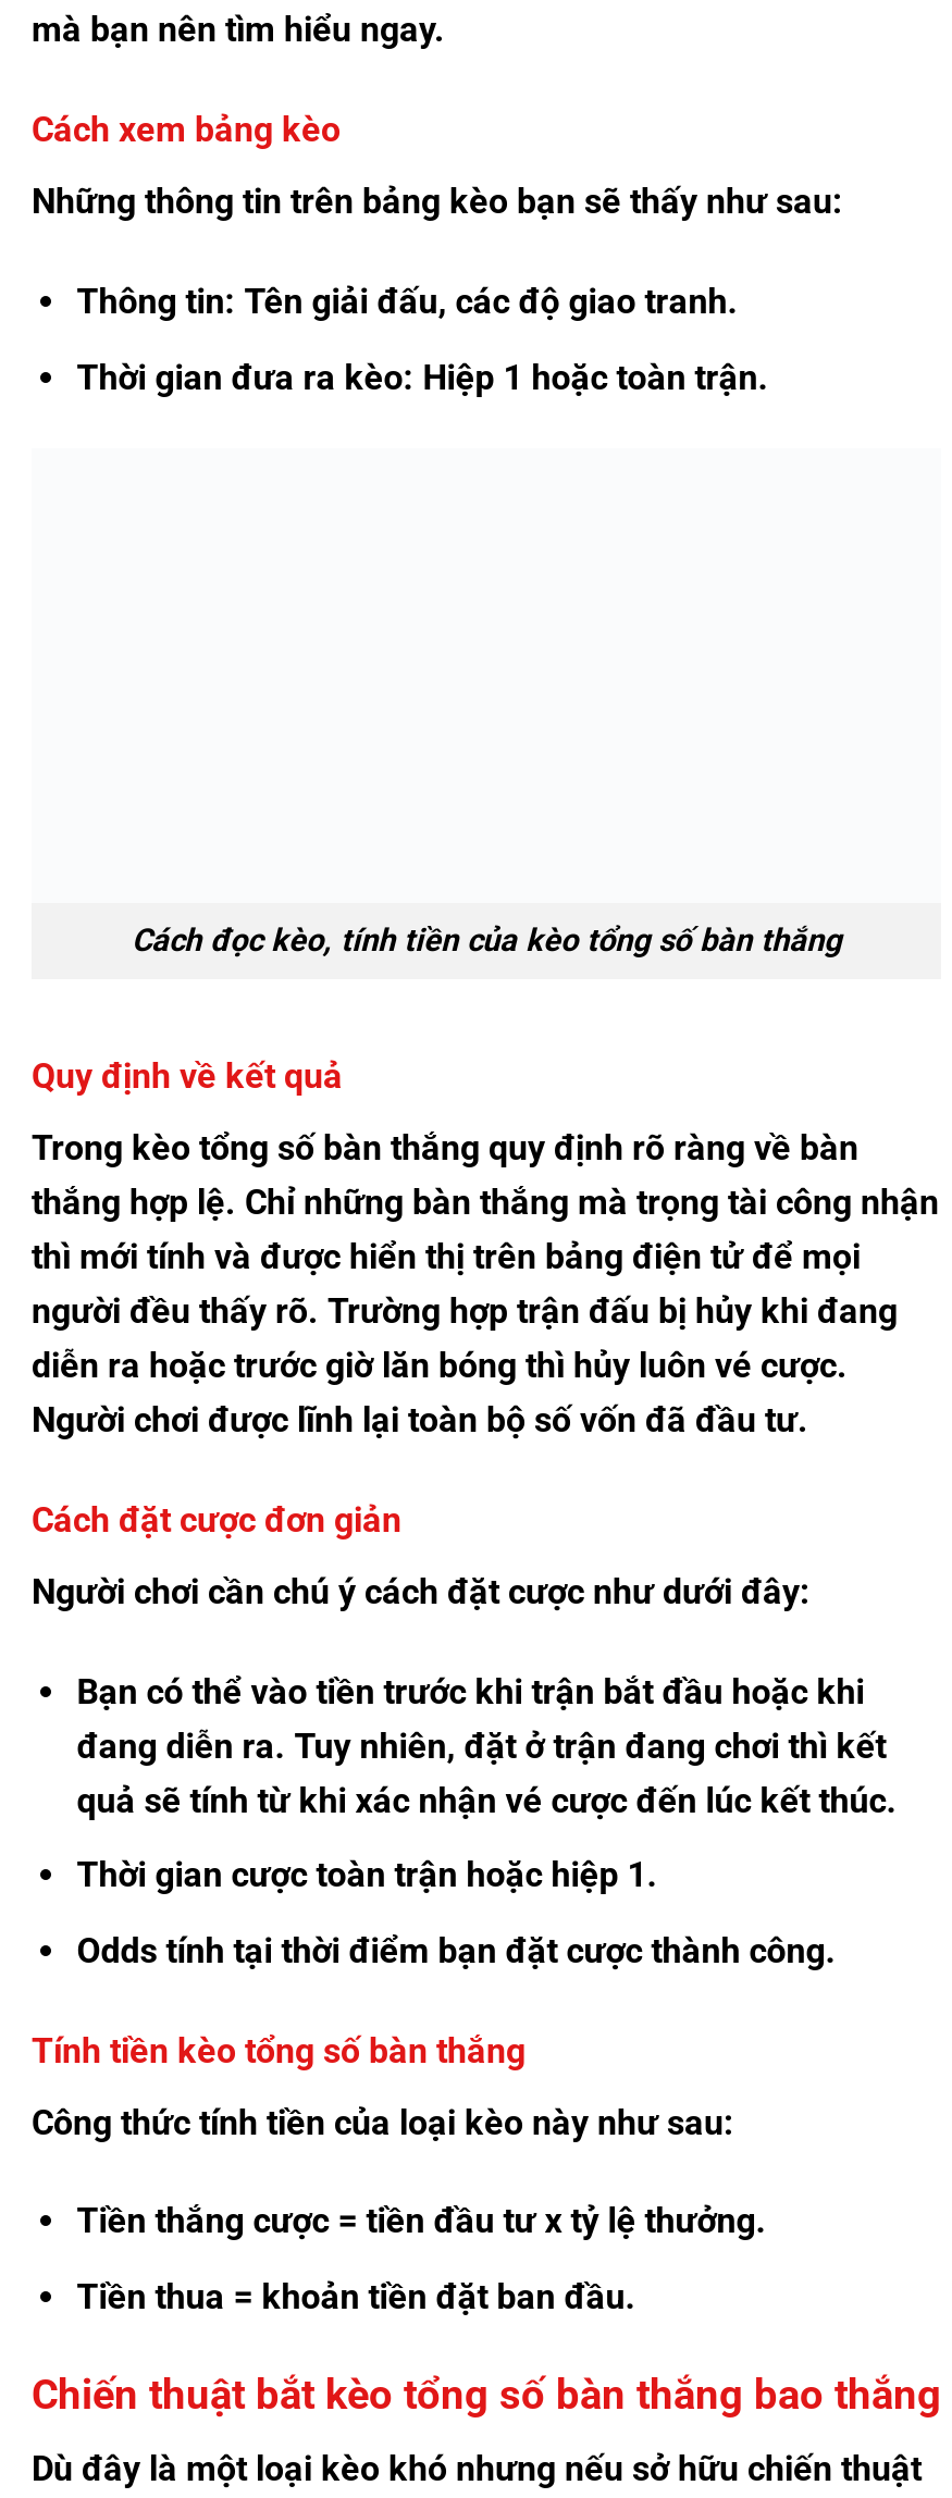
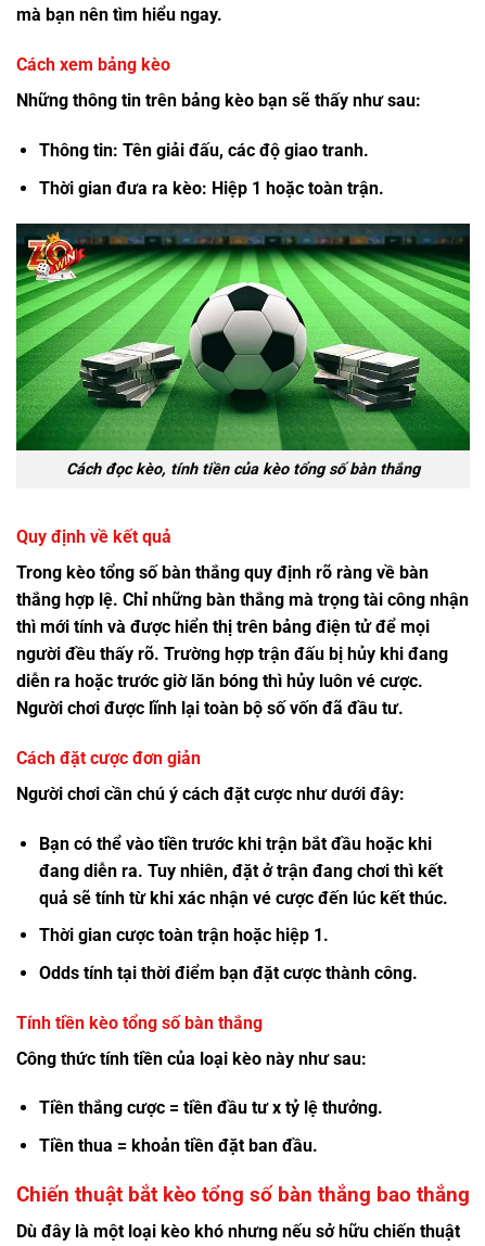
none -> [15,223,471,452] [image]

